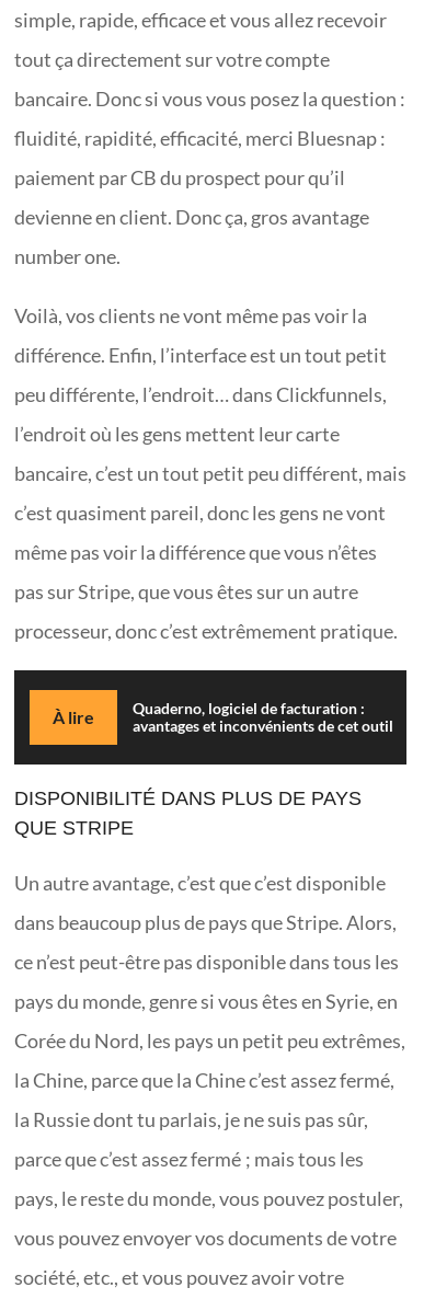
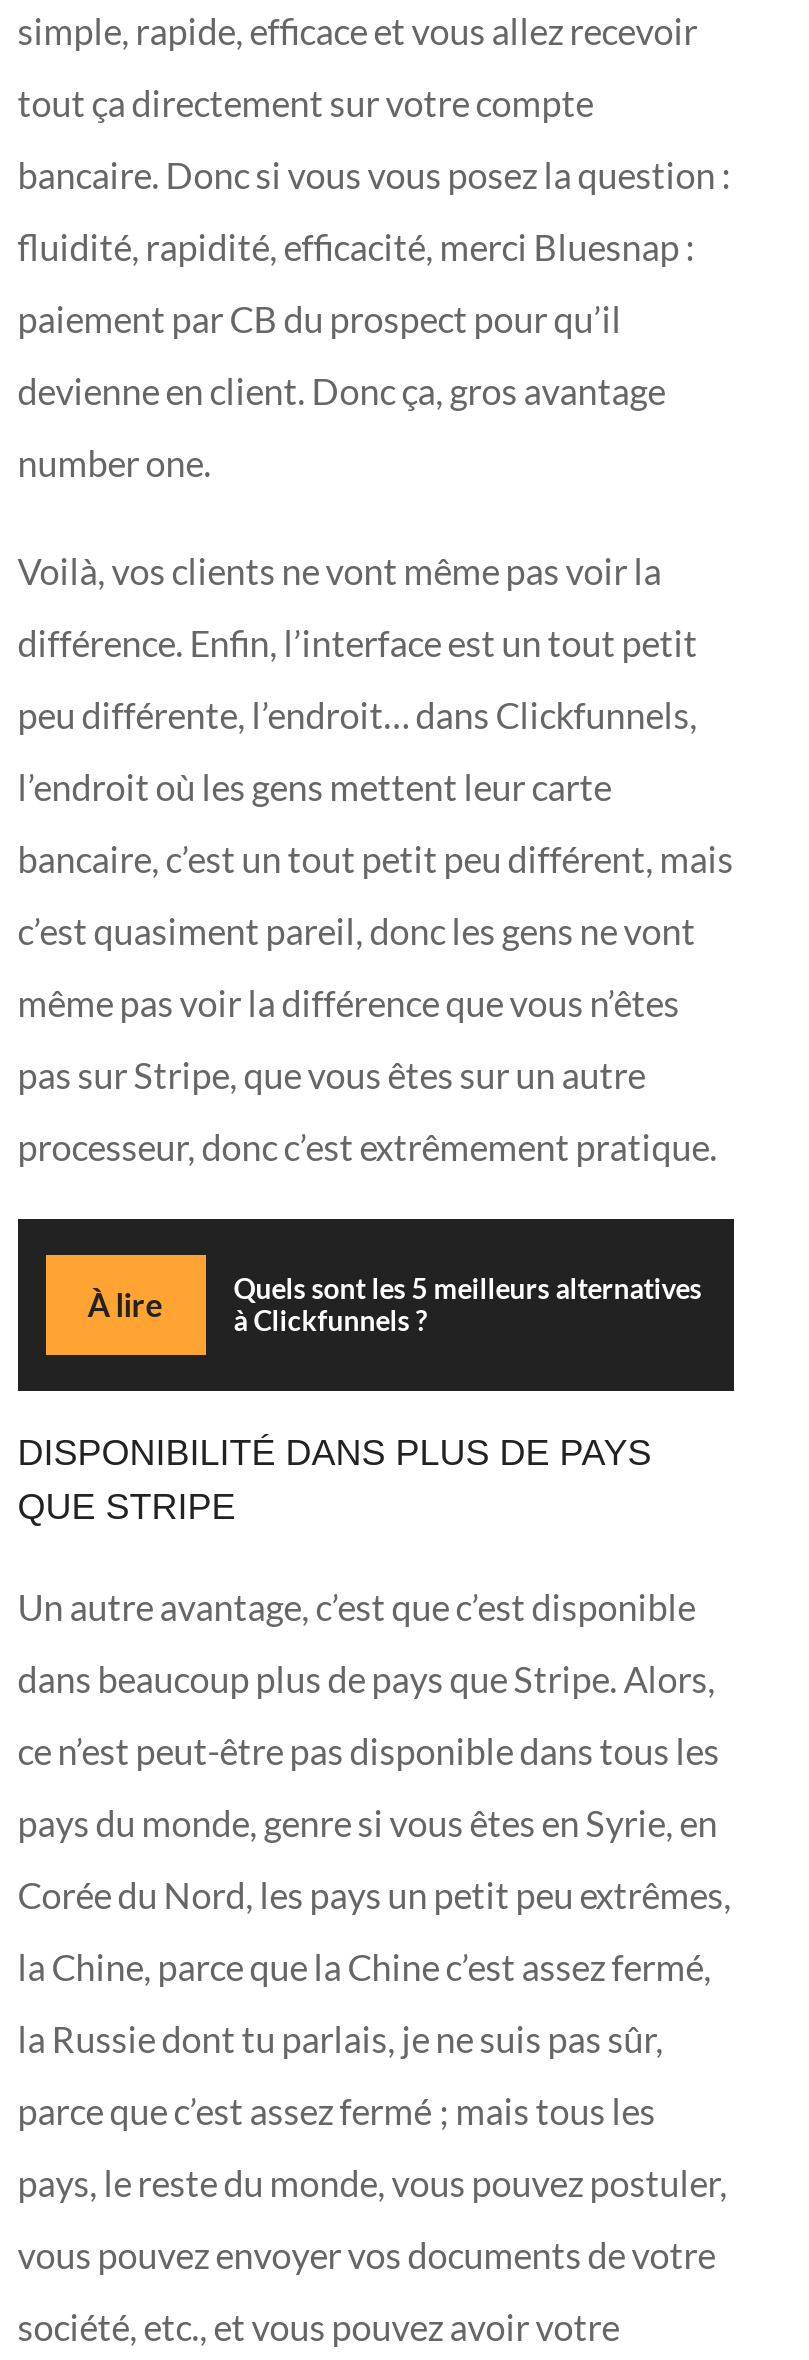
[132,699,393,735] Quaderno, logiciel de facturation : | avantages et inconvénients de cet outil -> [234,1271,702,1337] Quels sont les 5 meilleurs alternatives | à Clickfunnels ?

